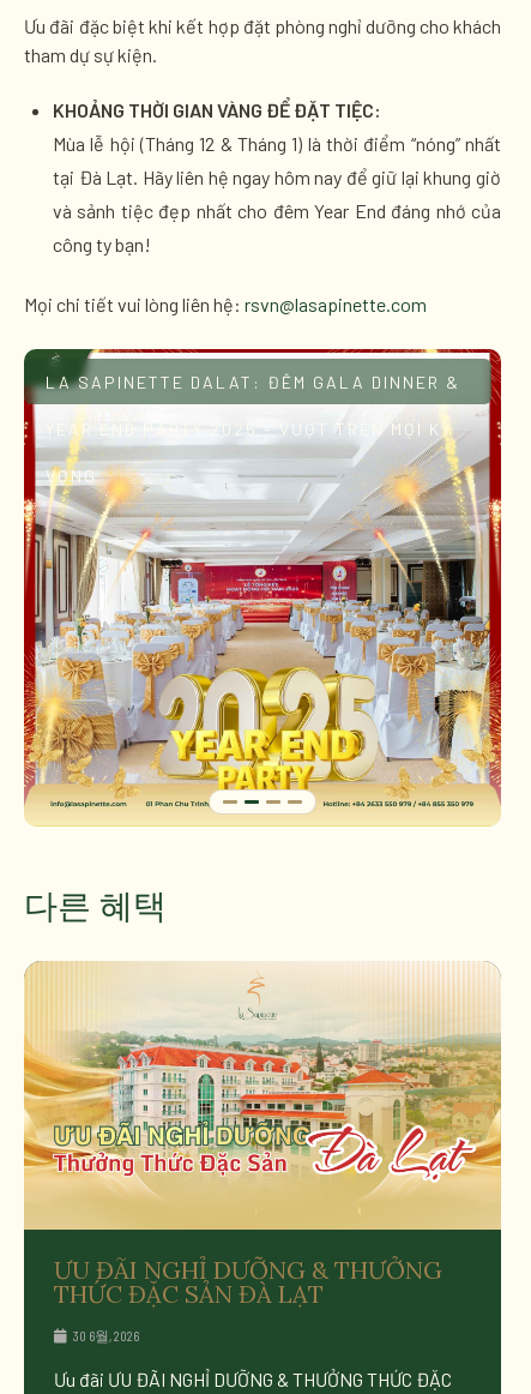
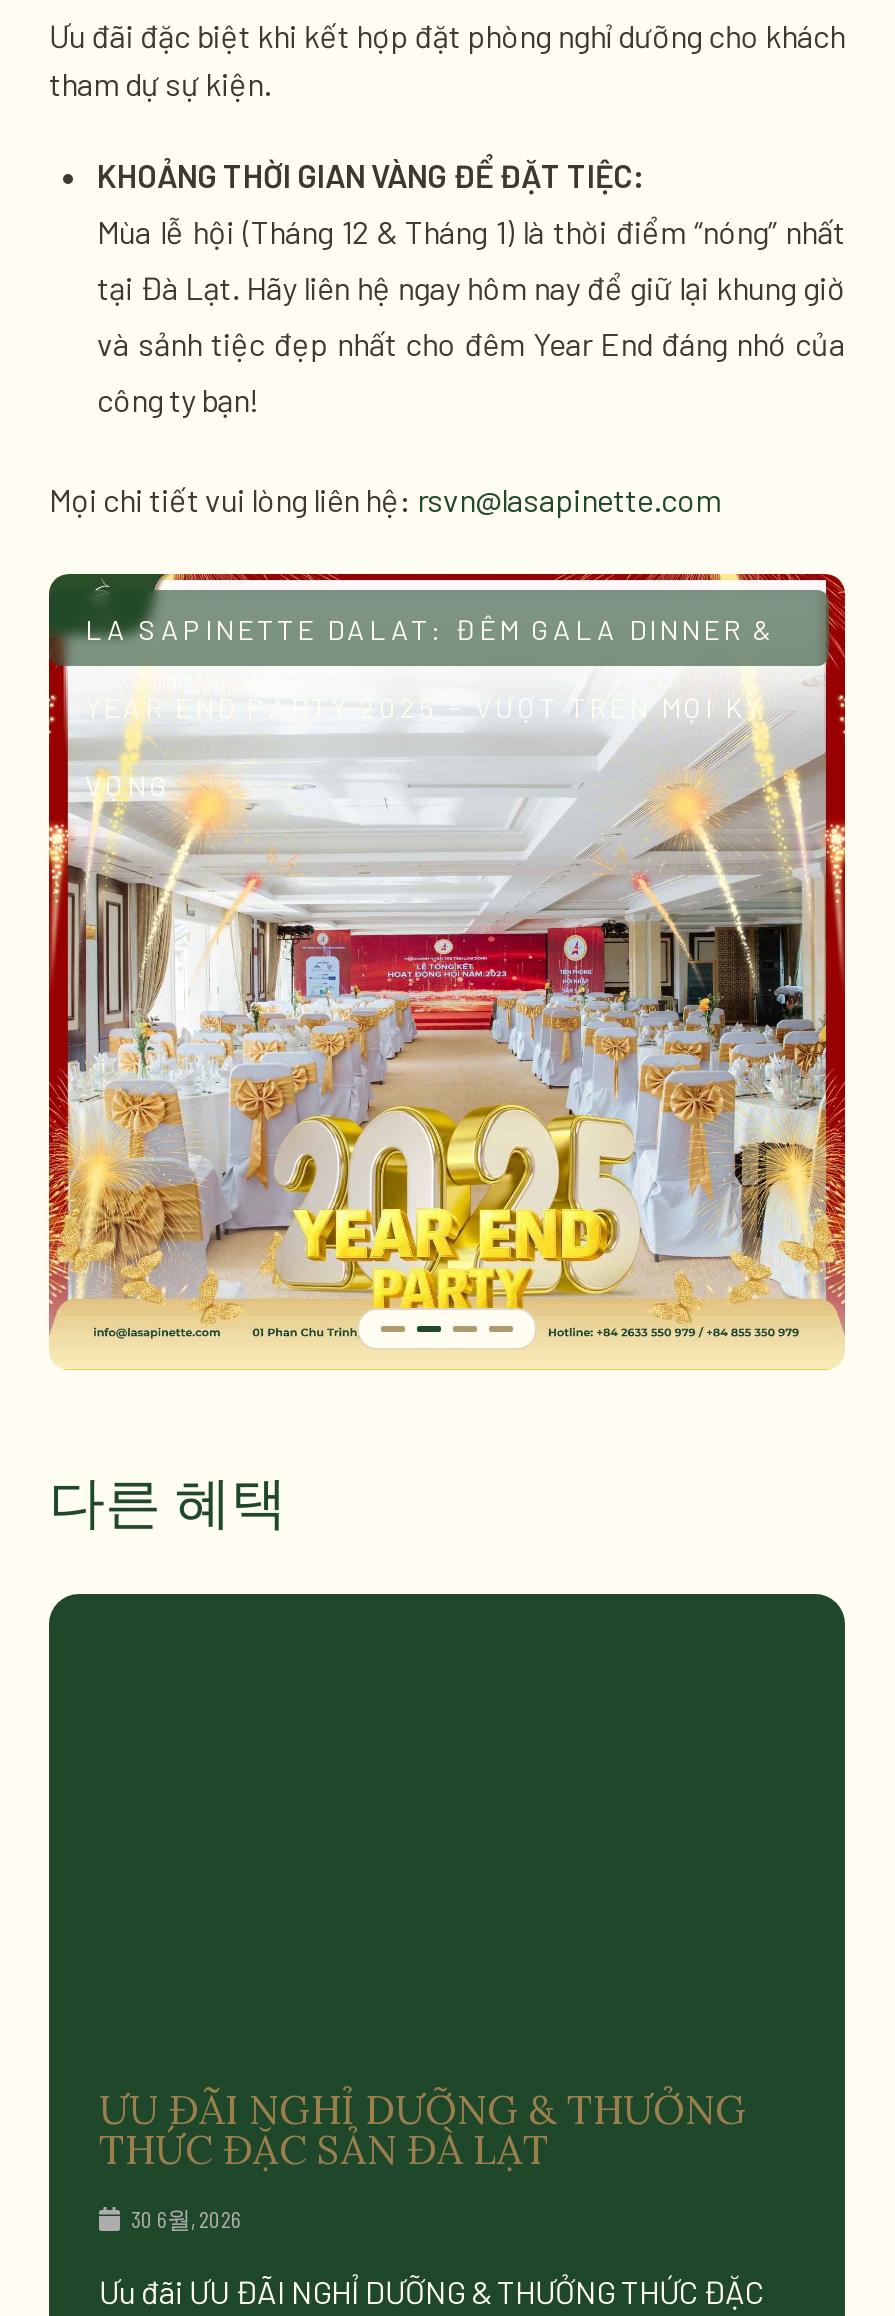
[23,961,502,1231] [image] -> none

